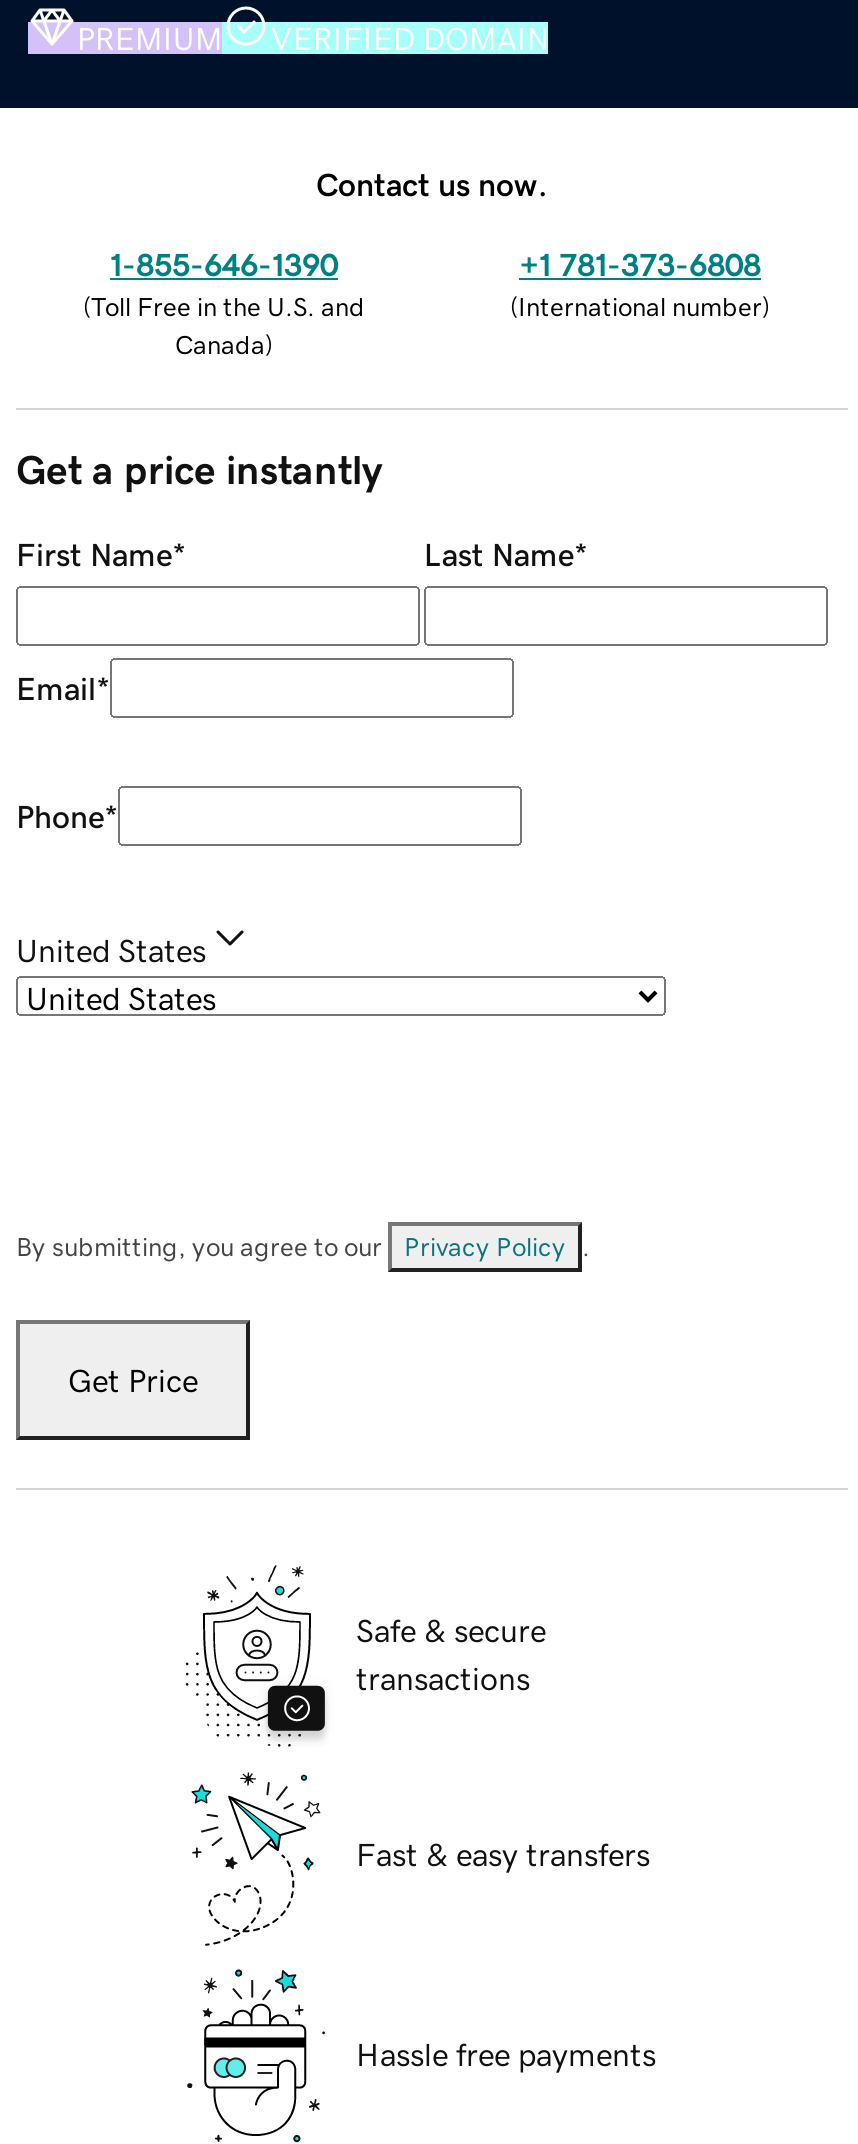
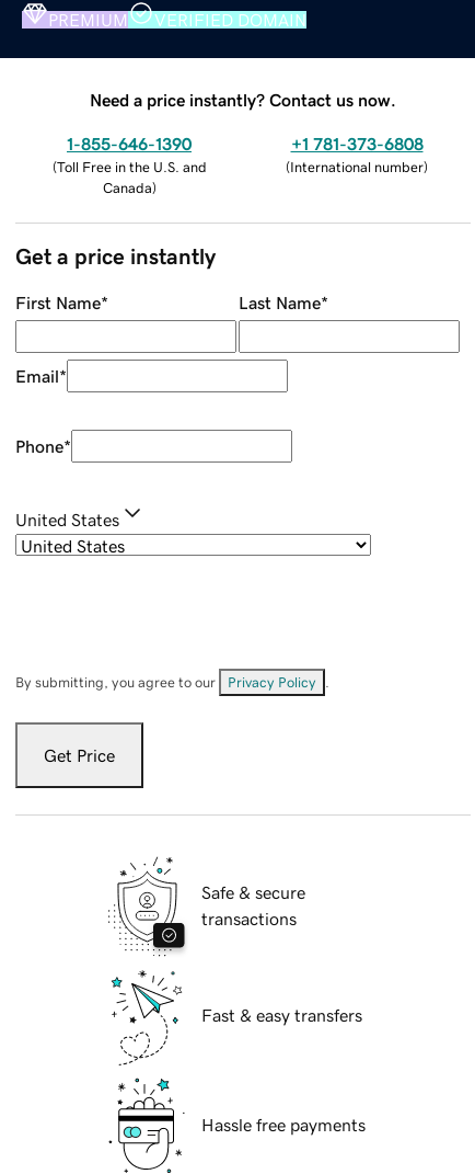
[316,167,548,199] Contact us now. -> [90,91,396,108] Need a price instantly? Contact us now.

